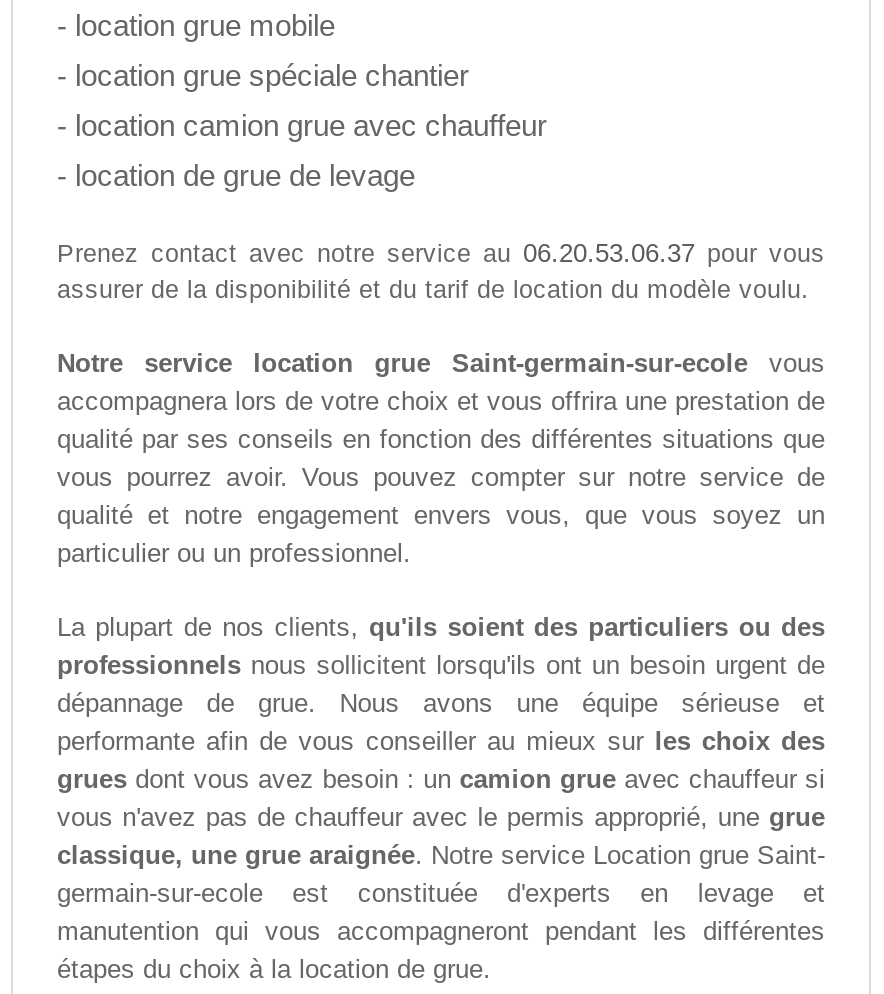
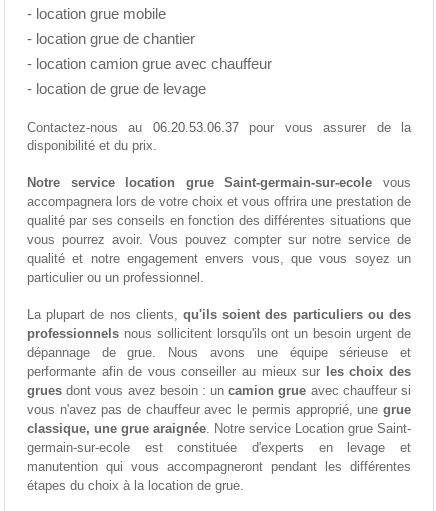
[57,59,469,93] - location grue spéciale chantier -> [27,30,195,47] - location grue de chantier
[57,239,825,305] Prenez contact avec notre service au 06.20.53.06.37 pour vous | assurer de la disponibilité et du tarif de location du modèle voulu. -> [27,120,411,153] Contactez-nous au 06.20.53.06.37 pour vous assurer de la | disponibilité et du prix.

